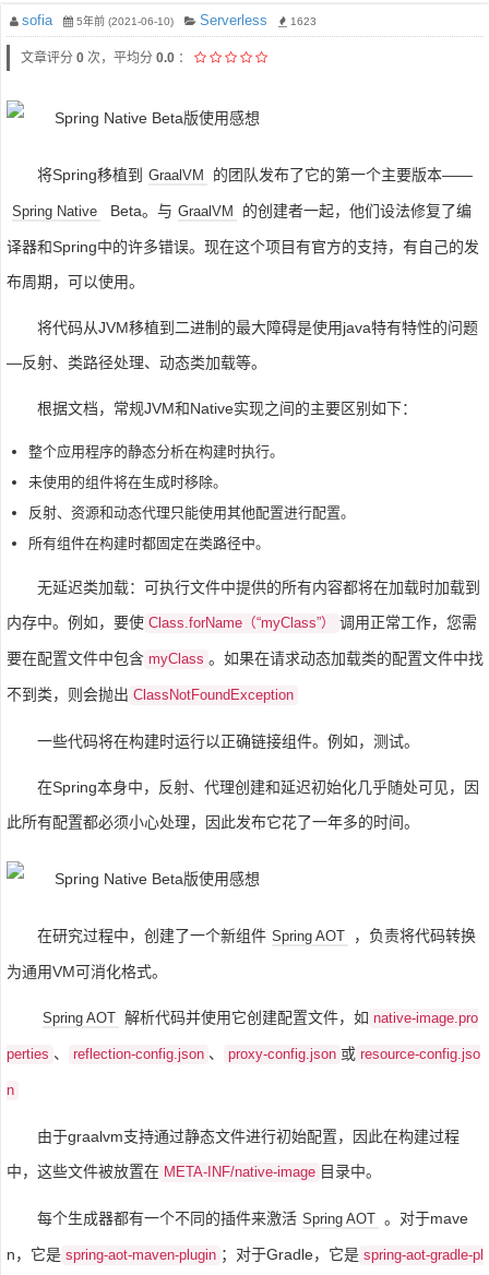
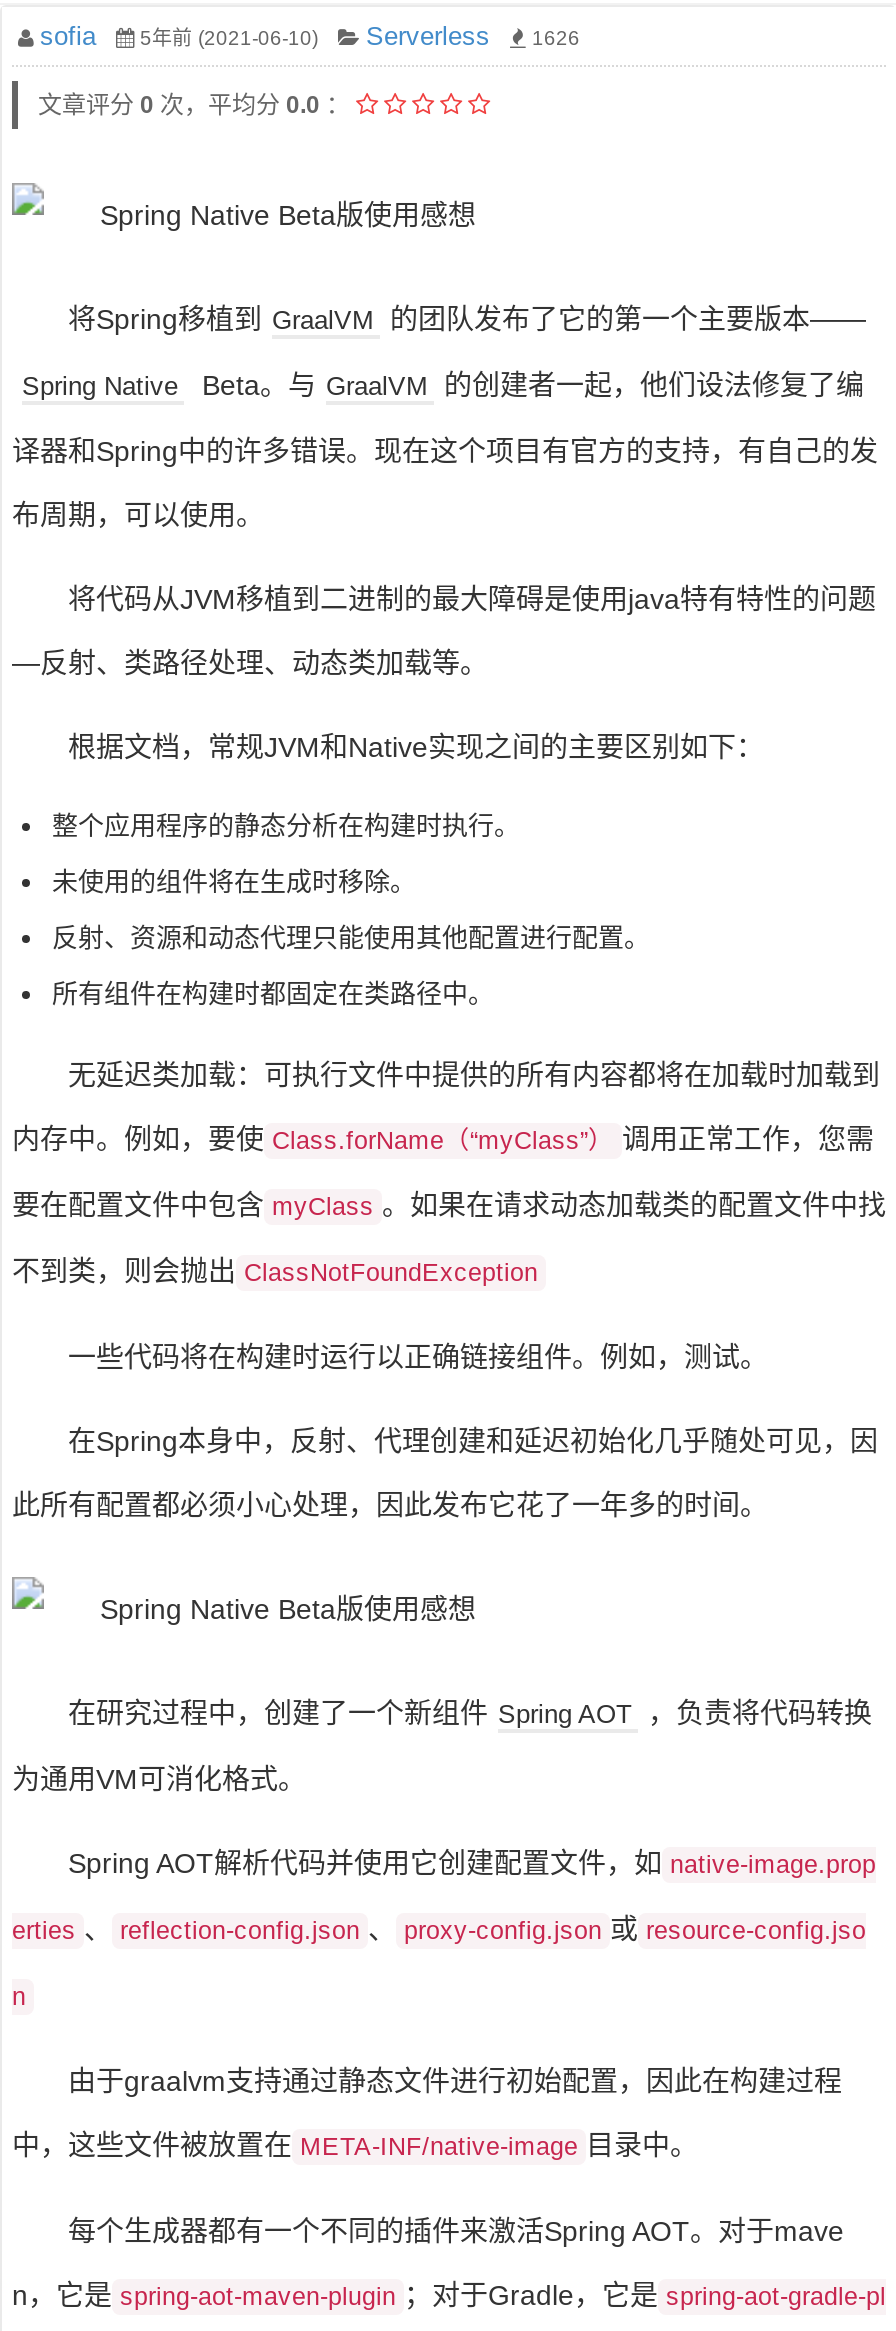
[200,12,320,28] Serverless 1623 -> [366,21,586,51] Serverless 1626
[37,1210,468,1227] 每个生成器都有一个不同的插件来激活 Spring AOT 。对于mave -> [68,2215,844,2247] 每个生成器都有一个不同的插件来激活Spring AOT。对于mave

